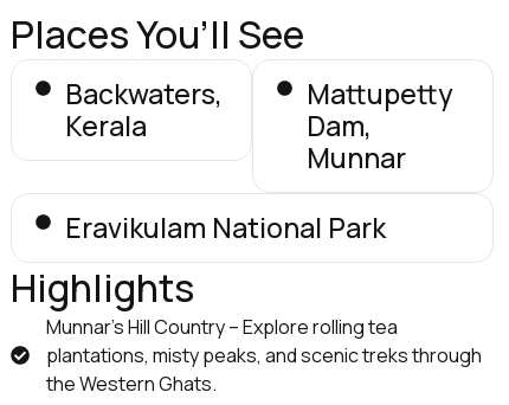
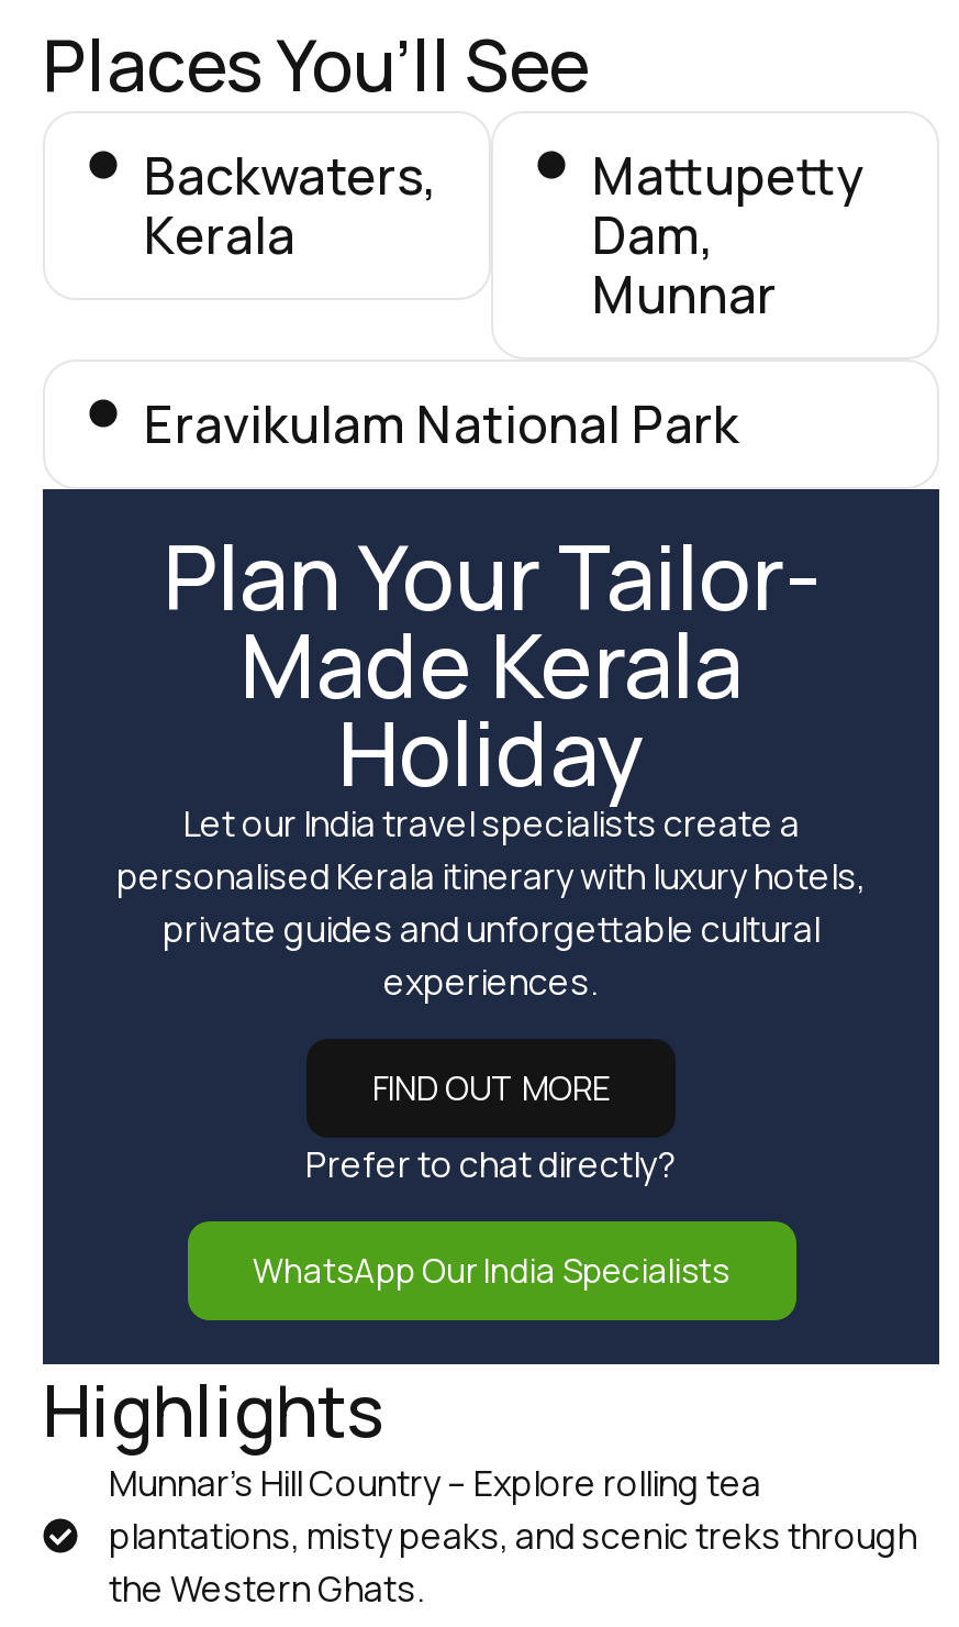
none -> [41,487,941,1366] [image] | Plan Your Tailor- | Made Kerala | Holiday | Let our India travel specialists create a | personalised Kerala itinerary with luxury hotels, | private guides and unforgettable cultural | experiences. | FIND OUT MORE | Prefer to chat directly? | WhatsApp Our India Specialists

